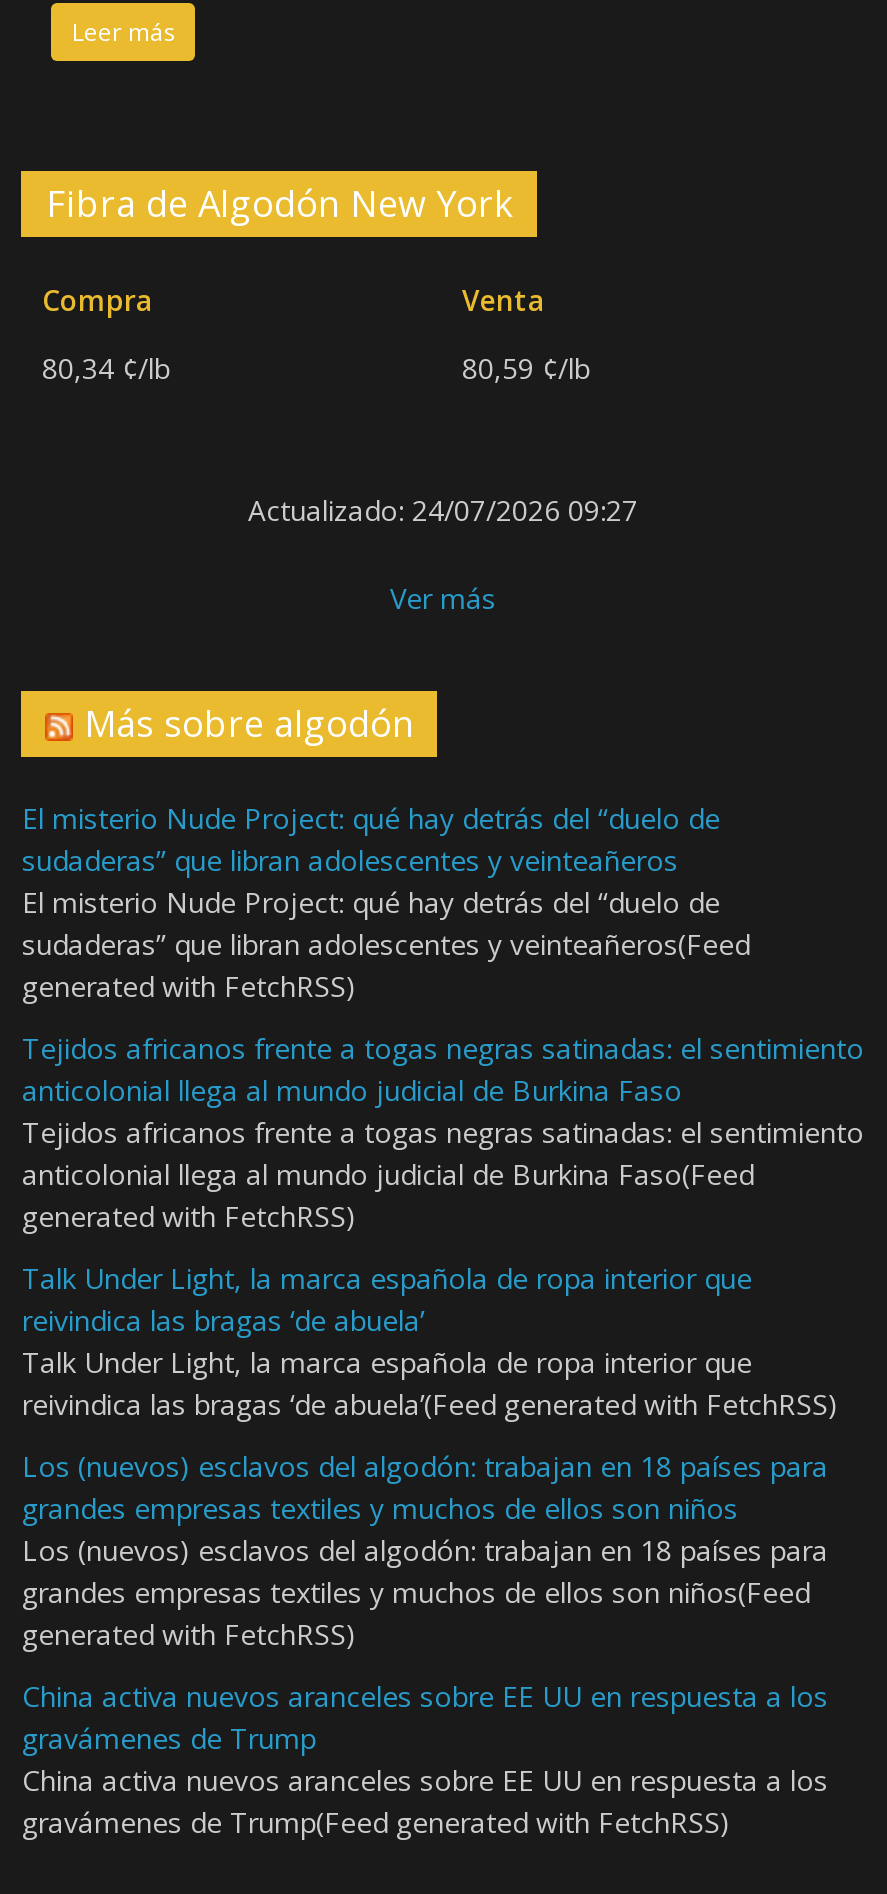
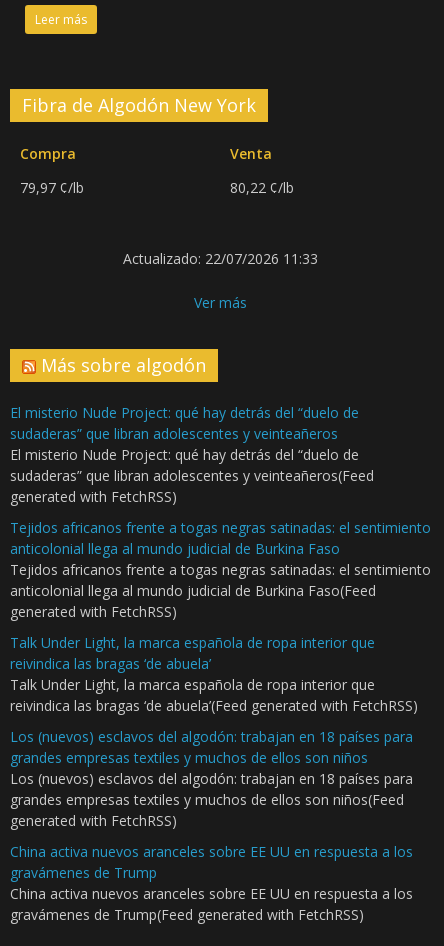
[42,350,170,388] 80,34 ¢/lb -> [20,178,84,197] 79,97 ¢/lb
[462,350,590,388] 80,59 ¢/lb -> [230,178,294,197] 80,22 ¢/lb
[248,492,638,530] Actualizado: 24/07/2026 09:27 -> [123,249,318,268] Actualizado: 22/07/2026 11:33

